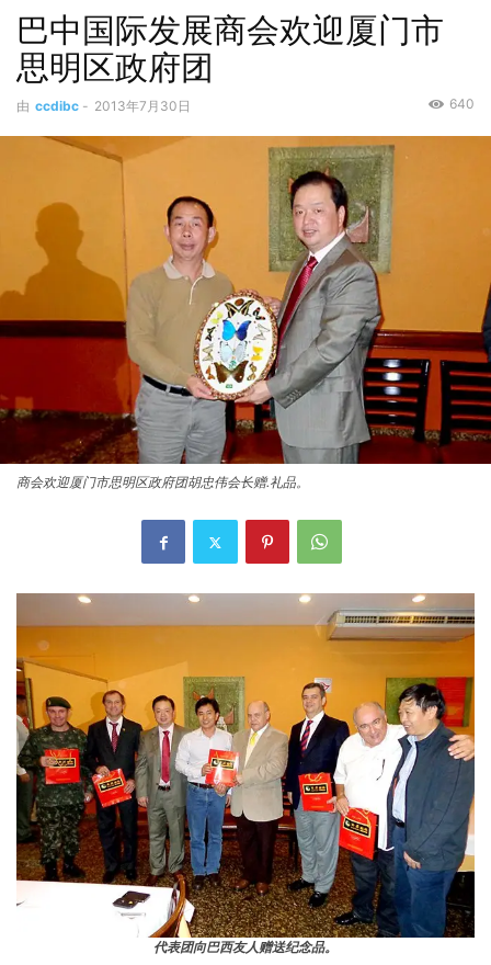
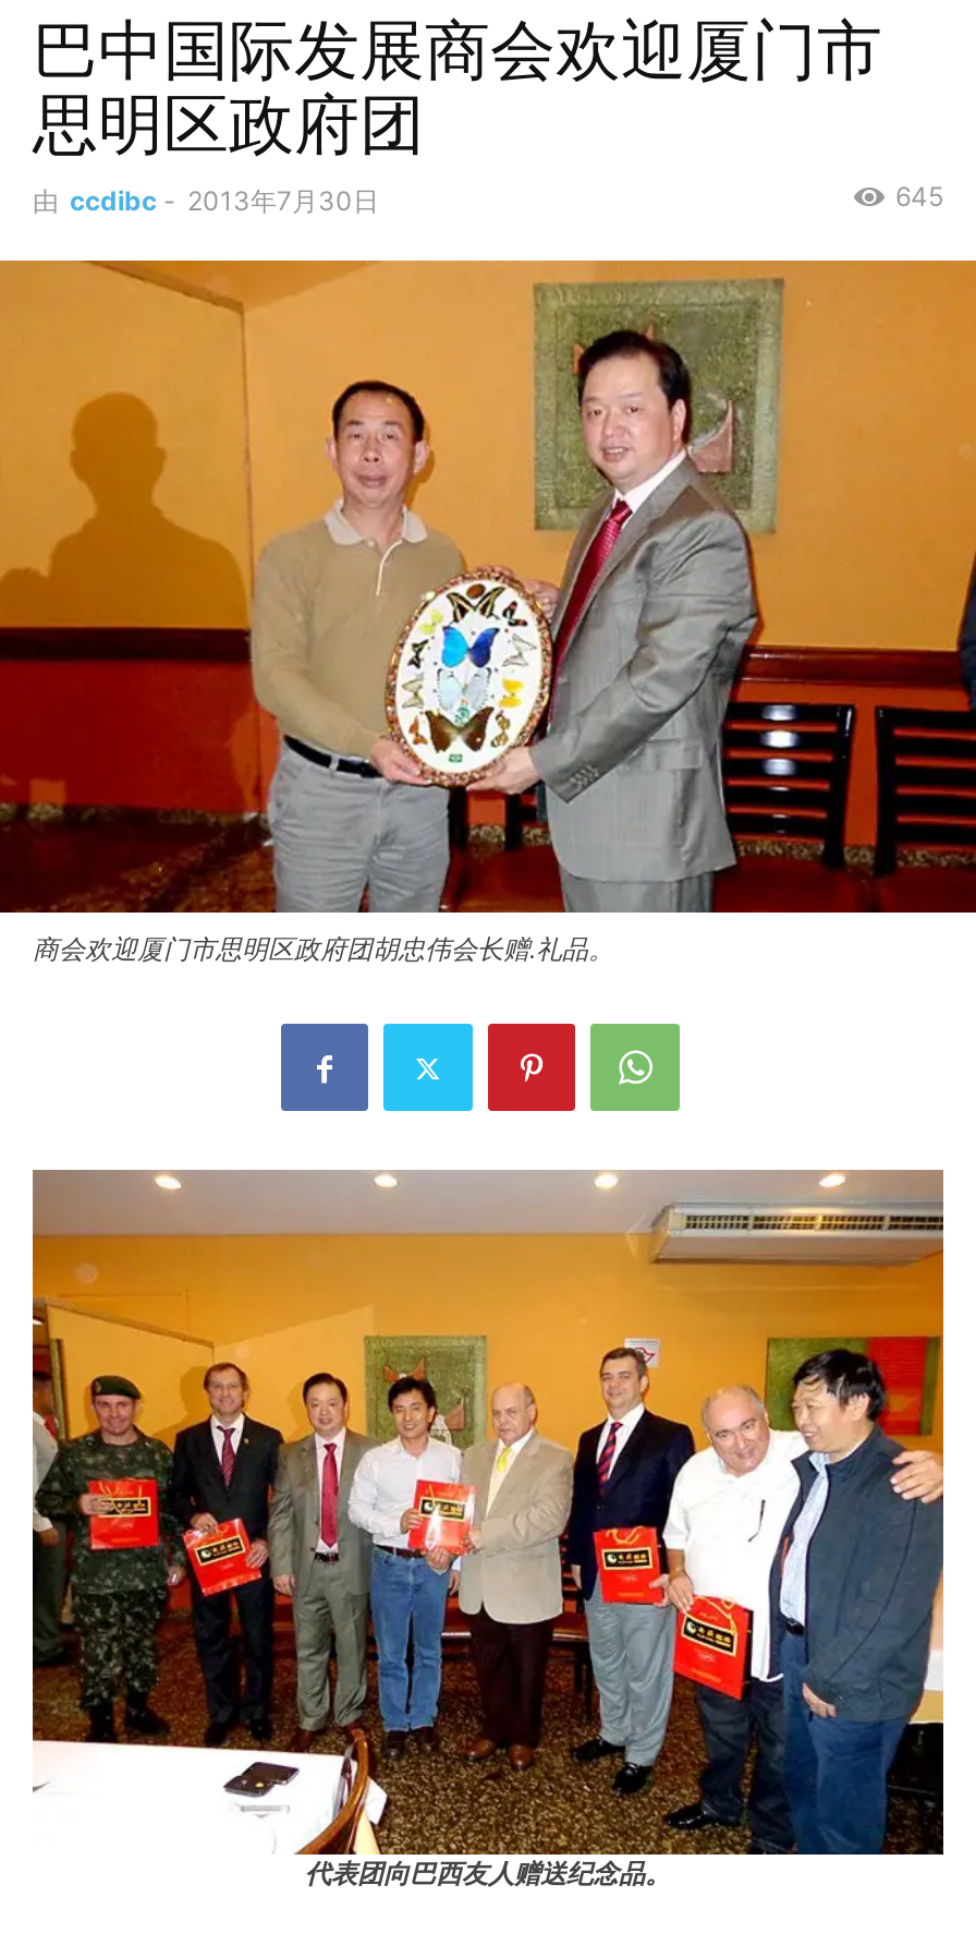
[449,95,475,112] 640 -> [895,180,943,213] 645

